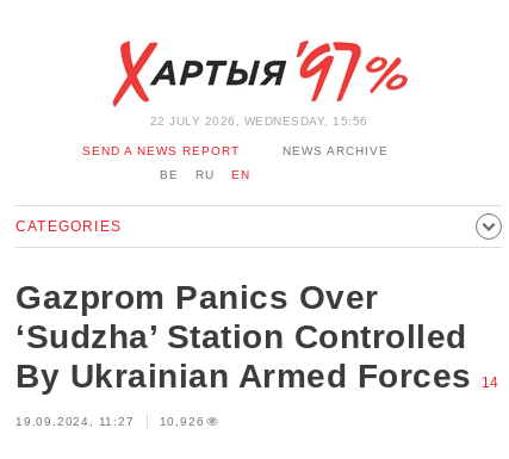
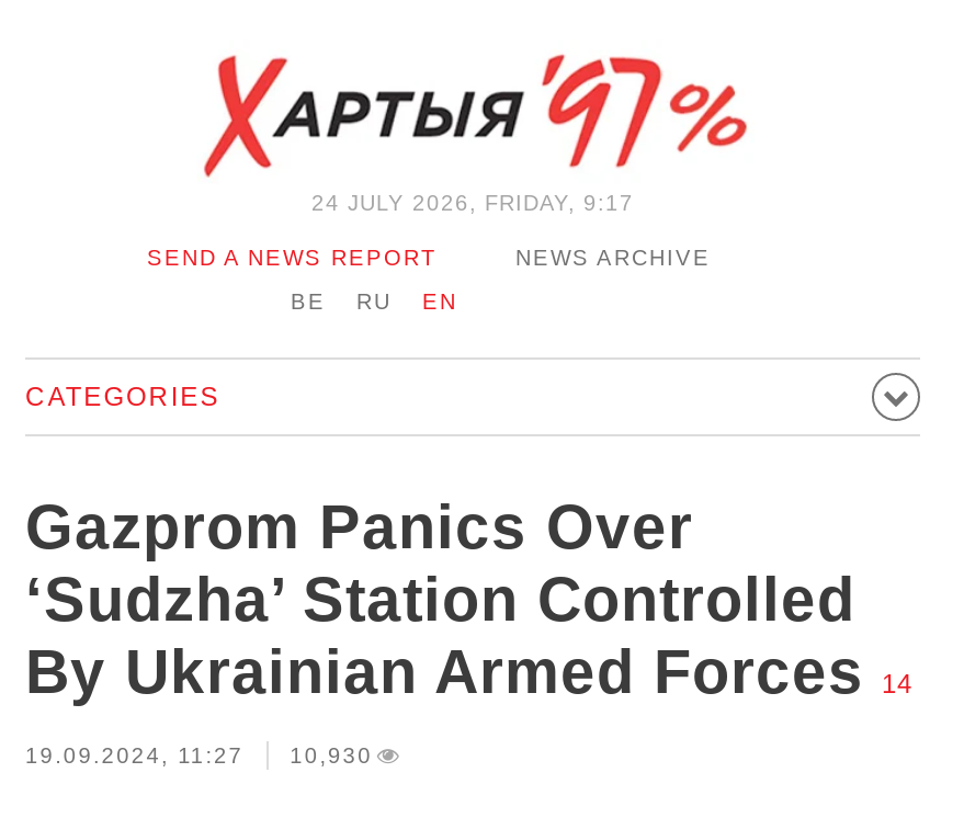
[150,114,368,128] 22 JULY 2026, WEDNESDAY, 15:56 -> [311,191,634,215] 24 JULY 2026, FRIDAY, 9:17
[159,415,204,428] 10,926 -> [290,743,373,768] 10,930

